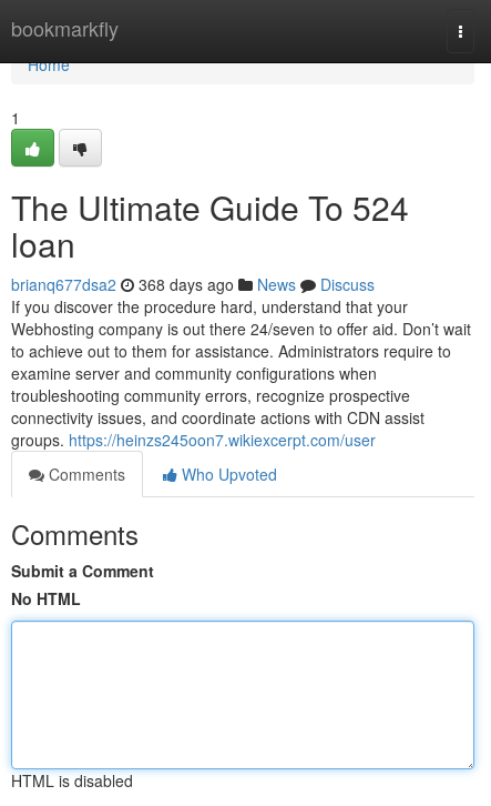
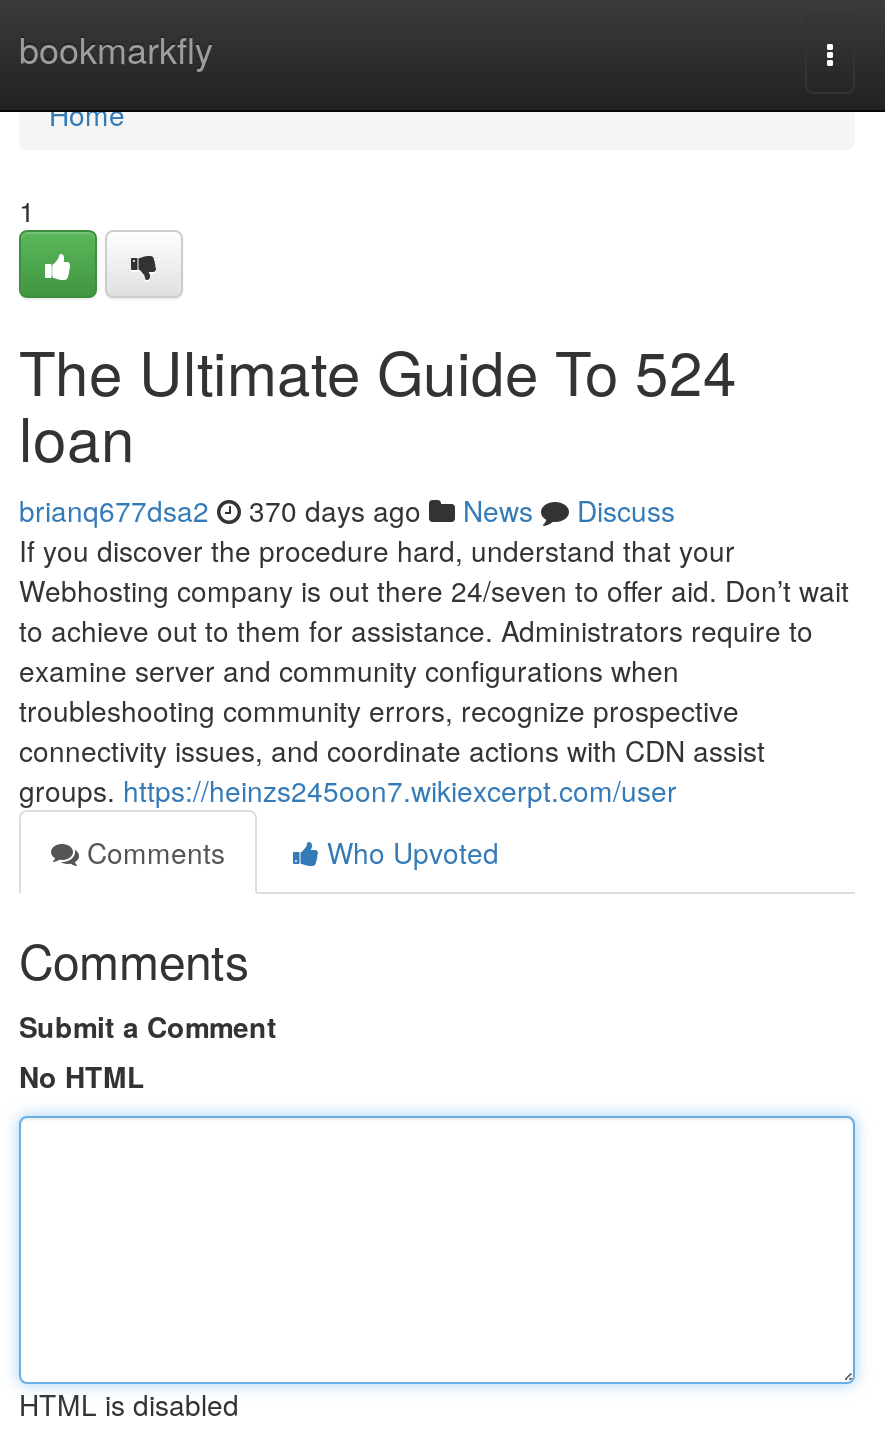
[11,273,375,295] brianq677dsa2 368 days ago News Discuss -> [19,490,675,530] brianq677dsa2 370 days ago News Discuss

